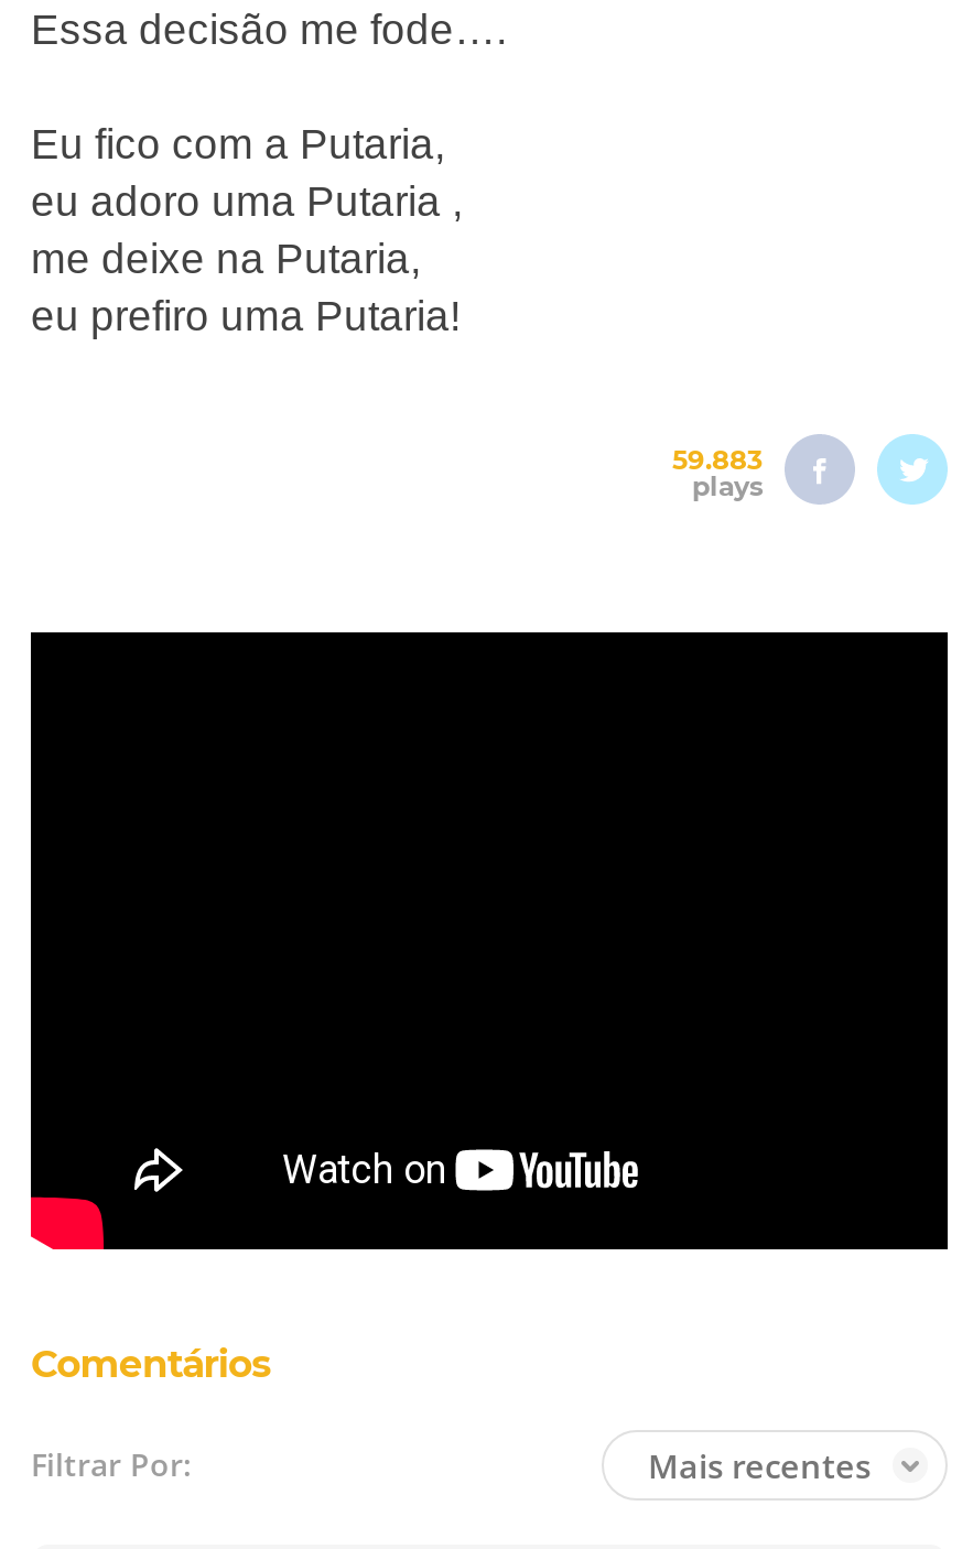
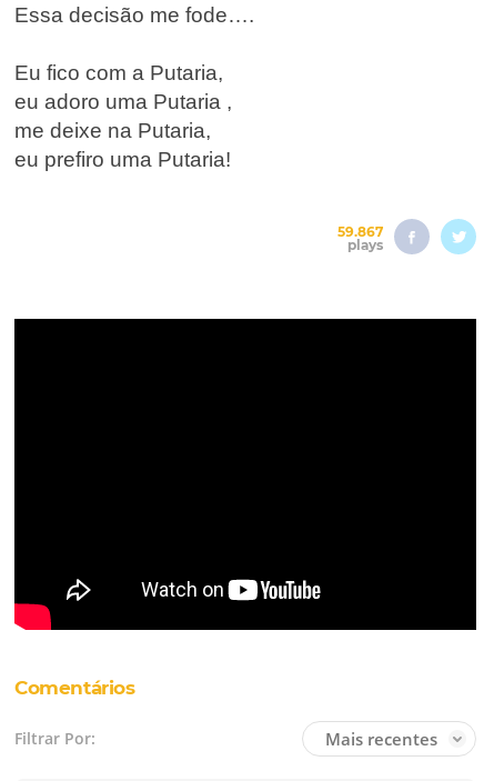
[672,443,763,476] 59.883 -> [337,223,383,240] 59.867

